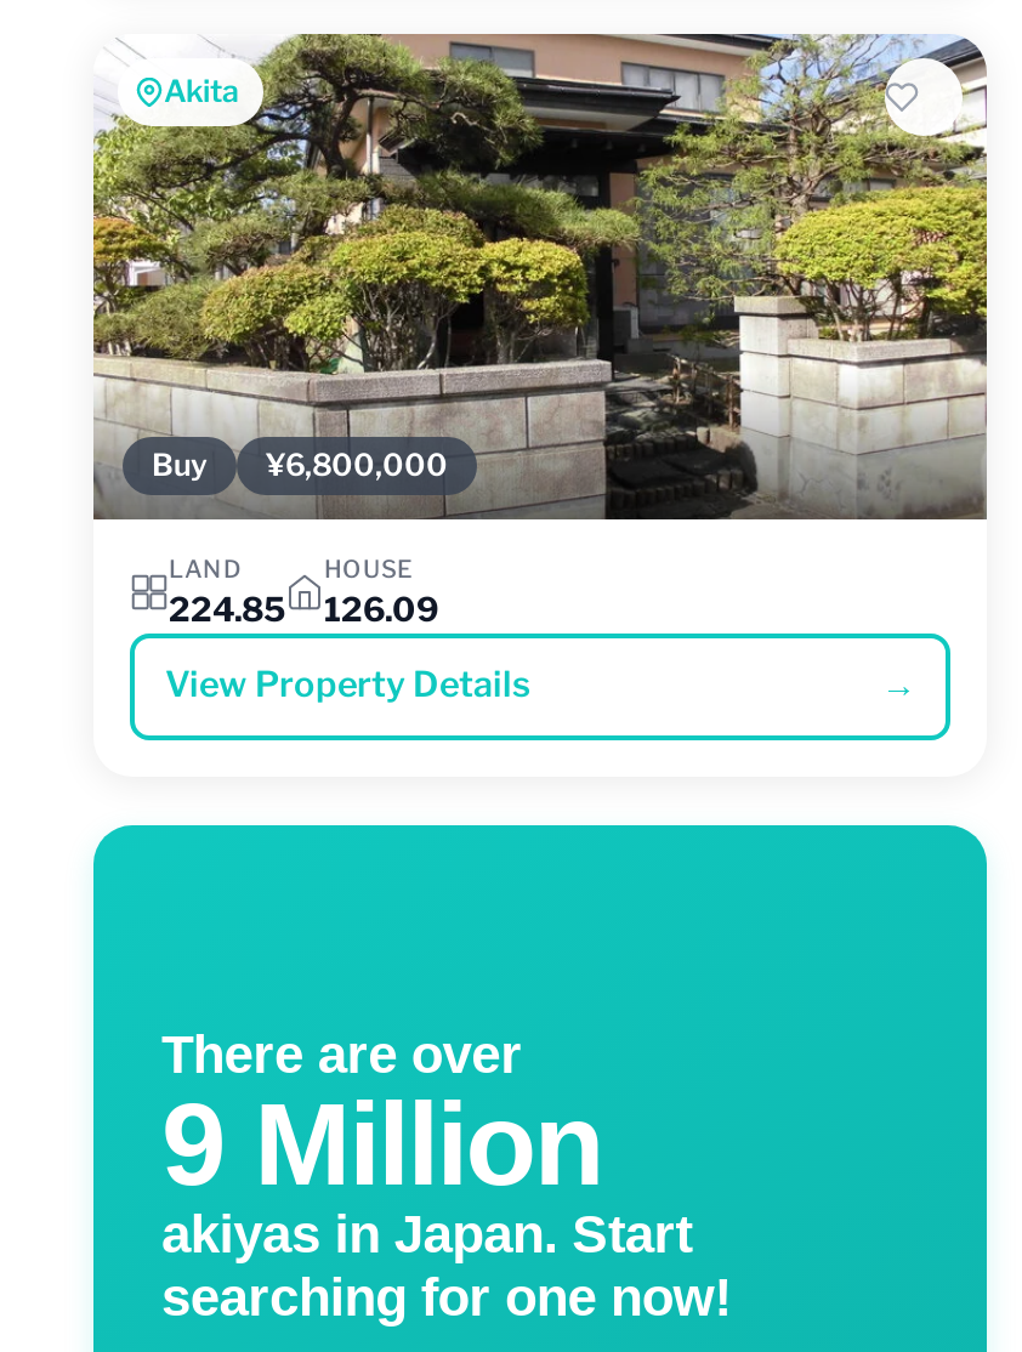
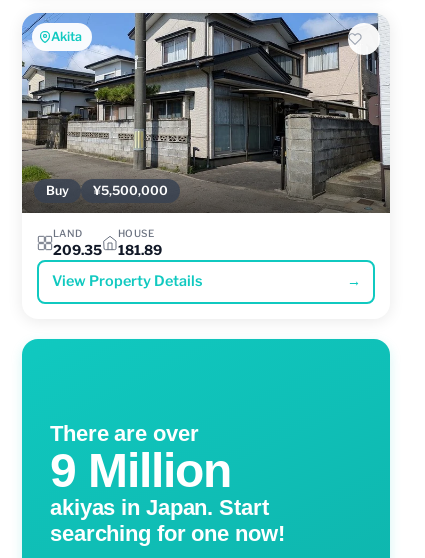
[91,32,989,519] [image] | Buy ¥6,800,000 -> [21,12,390,213] [image] | Buy ¥5,500,000
[169,590,285,629] 224.85 -> [53,242,102,258] 209.35
[324,590,438,629] 126.09 -> [118,242,162,258] 181.89

